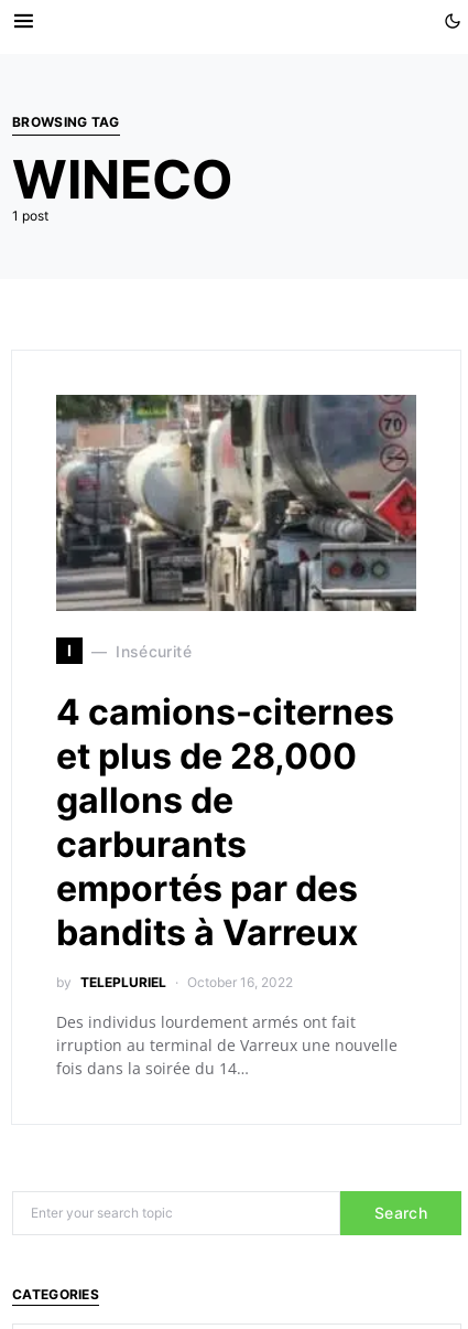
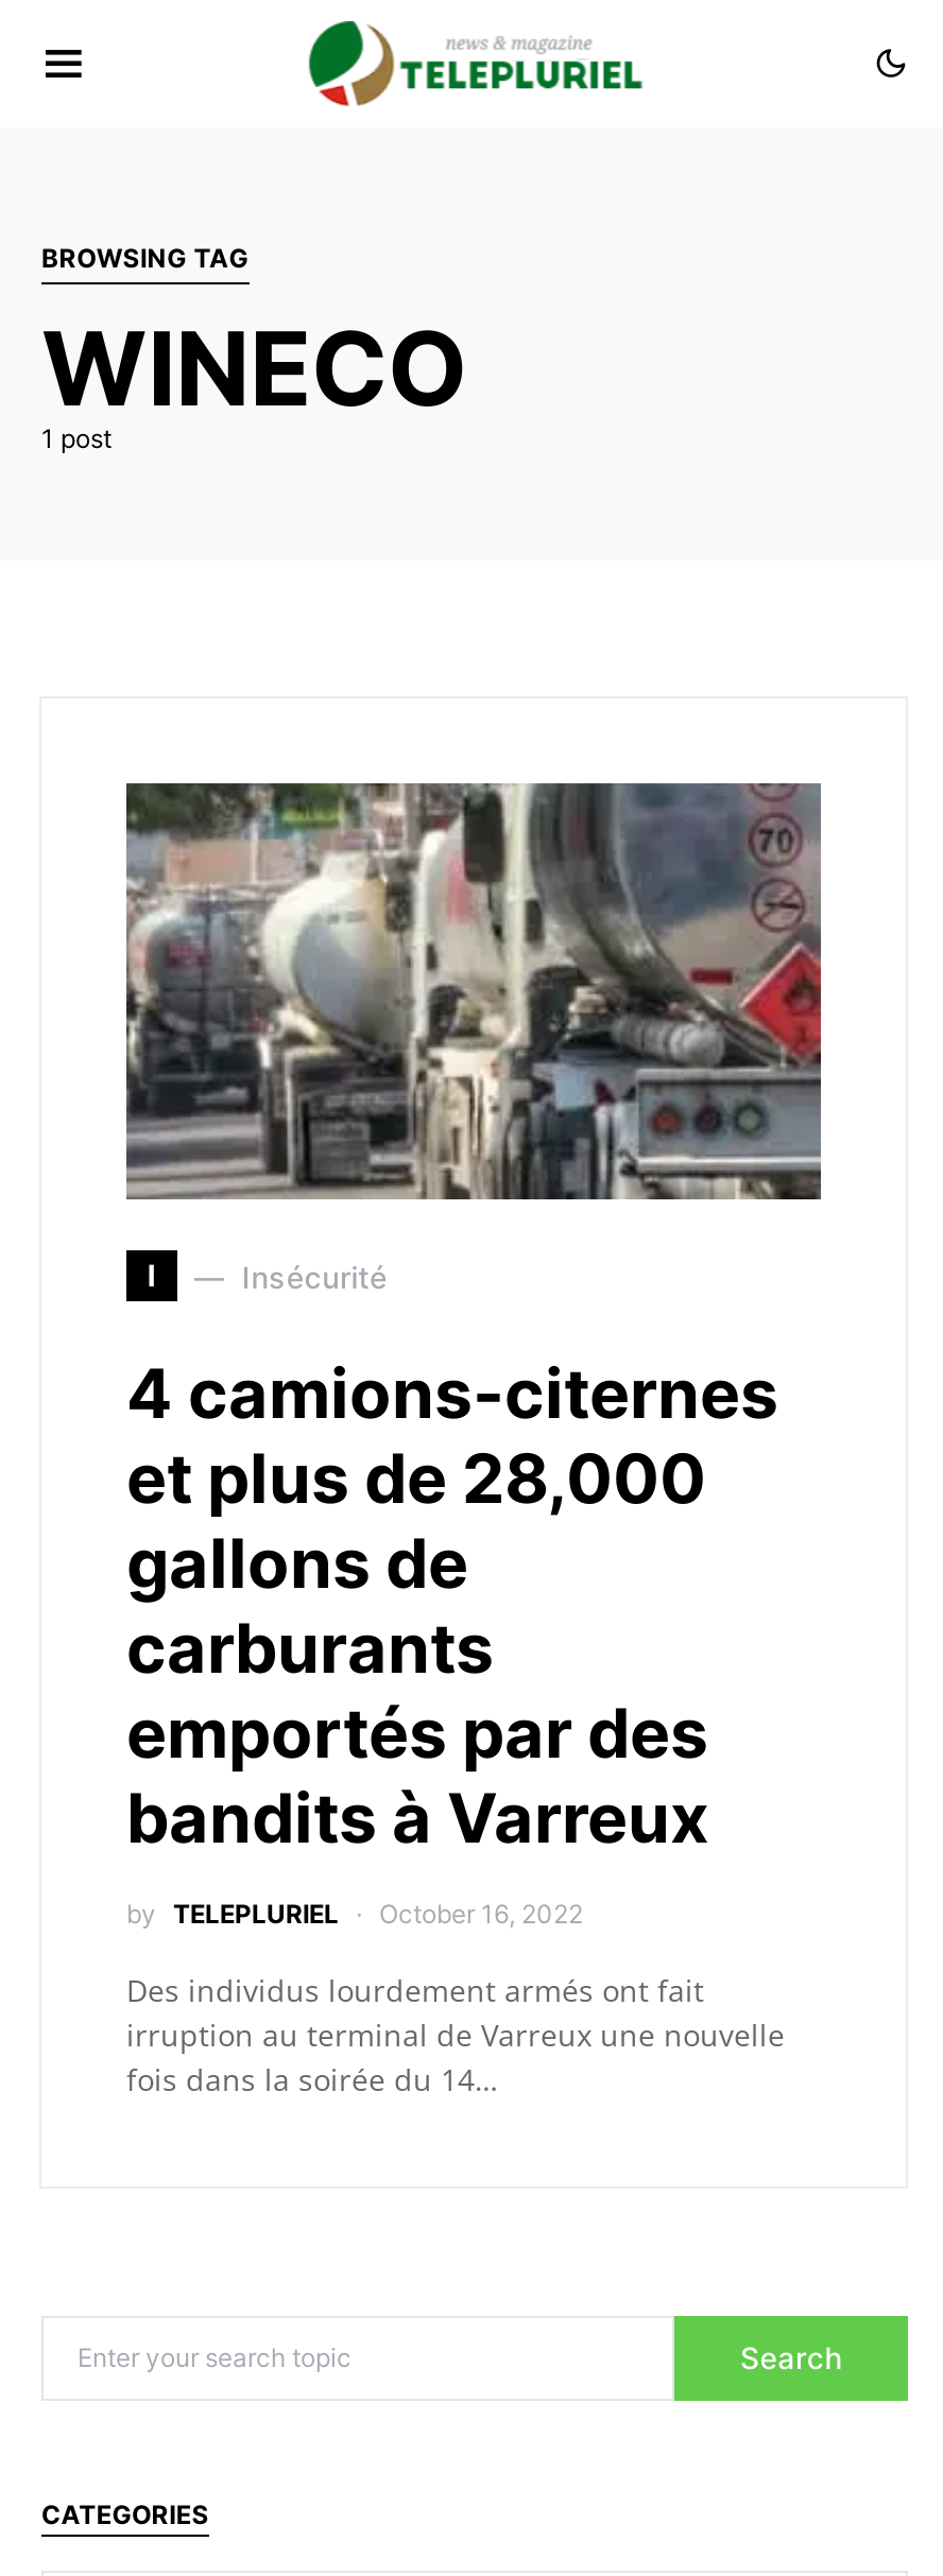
none -> [307,19,645,108] [image]

